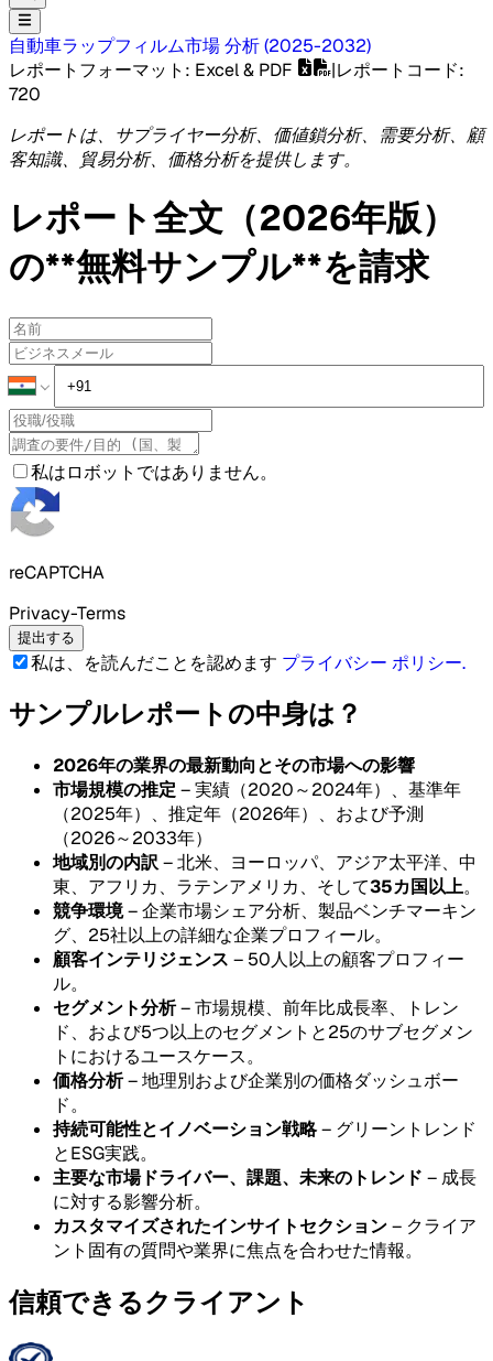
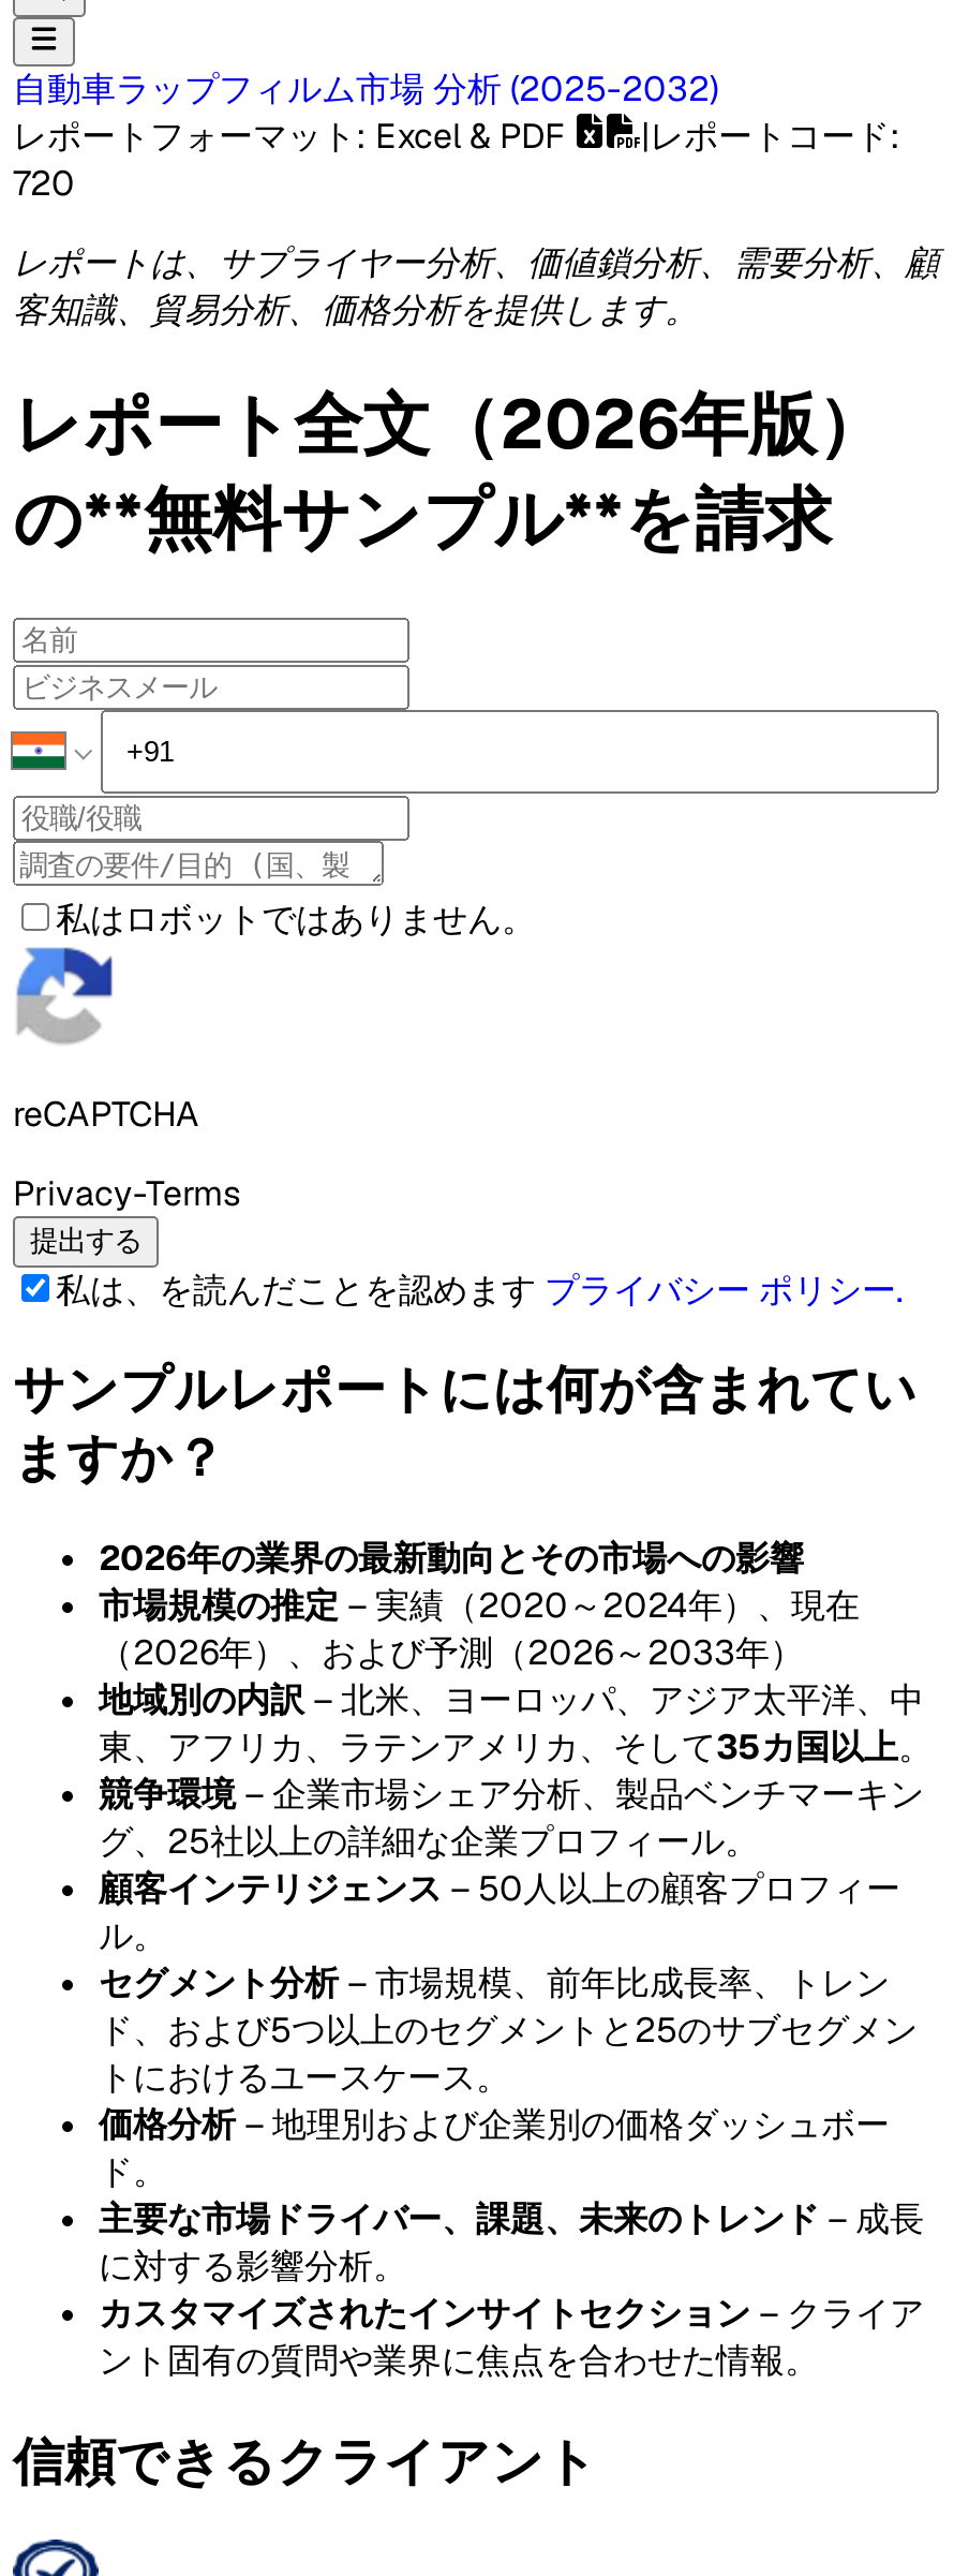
[9,697,362,731] サンプルレポートの中身は？ -> [13,1356,918,1492] サンプルレポートには何が含まれてい | ますか？
moved [53,754,415,777] -> [99,1536,804,1581]: 2026年の業界の最新動向とその市場への影響
[53,778,461,850] 市場規模の推定– 実績（2020～2024年）、基準年 | （2025年）、推定年（2026年）、および予測 | （2026～2033年） -> [99,1584,860,1676] 市場規模の推定– 実績（2020～2024年）、現在 | （2026年）、および予測（2026～2033年）
[53,1118,476,1165] 持続可能性とイノベーション戦略– グリーントレンド | とESG実践。 -> none

